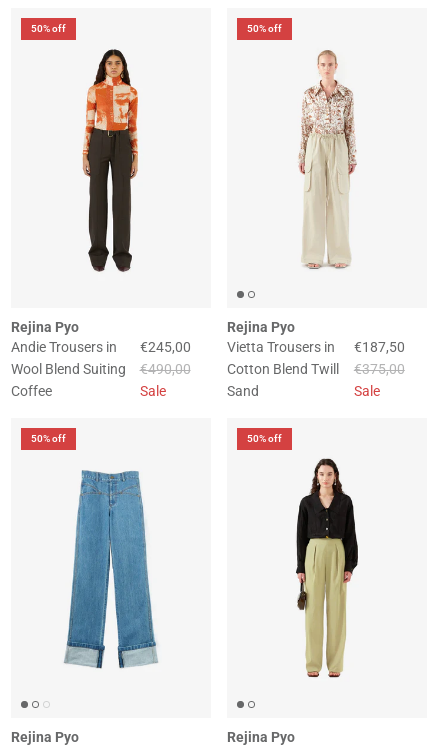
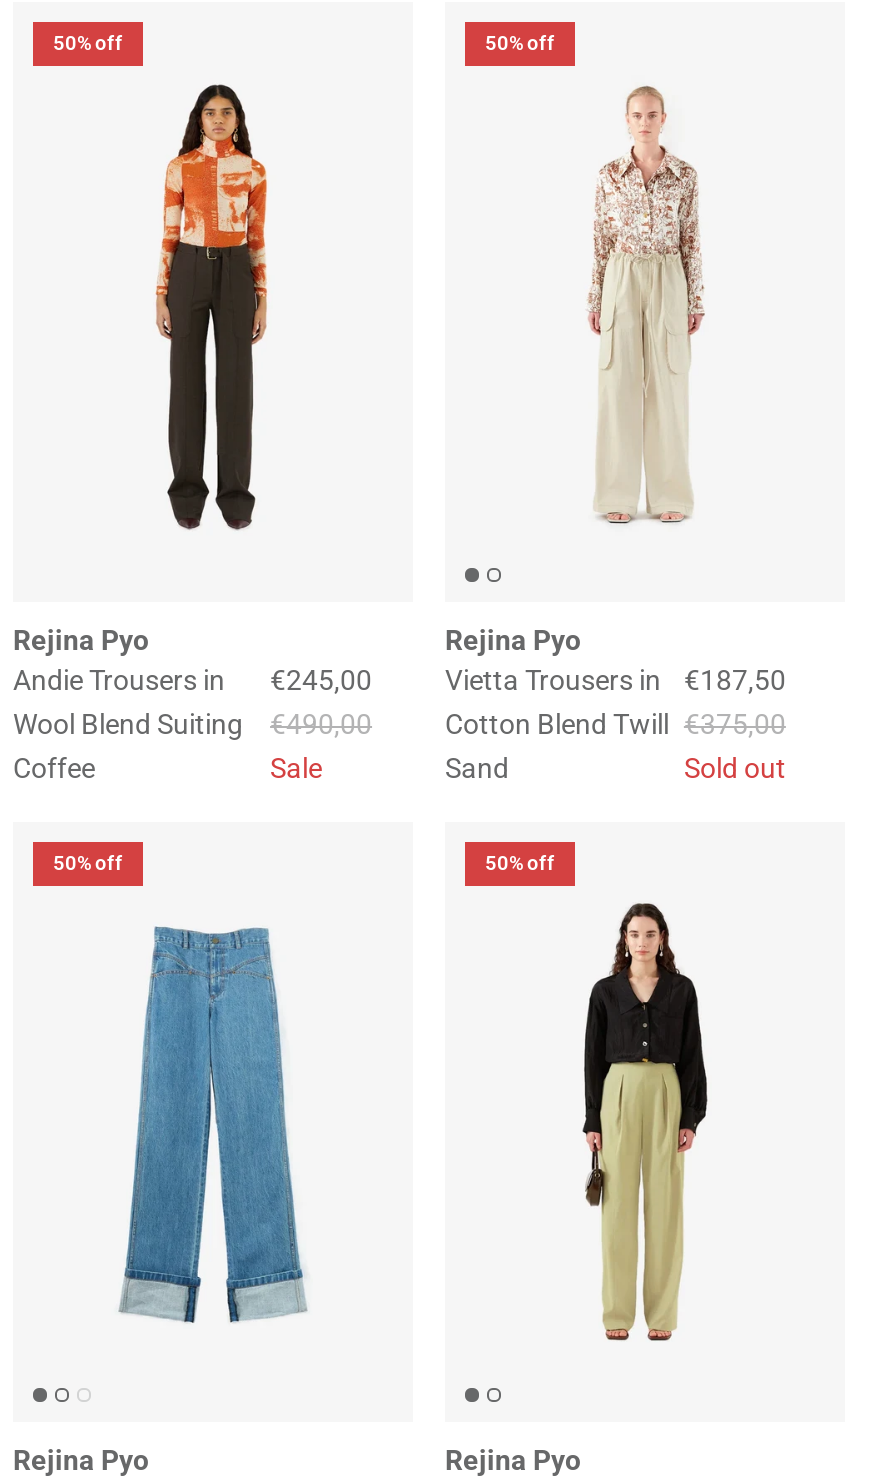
[354,383,380,399] Sale -> [684,753,786,785] Sold out

